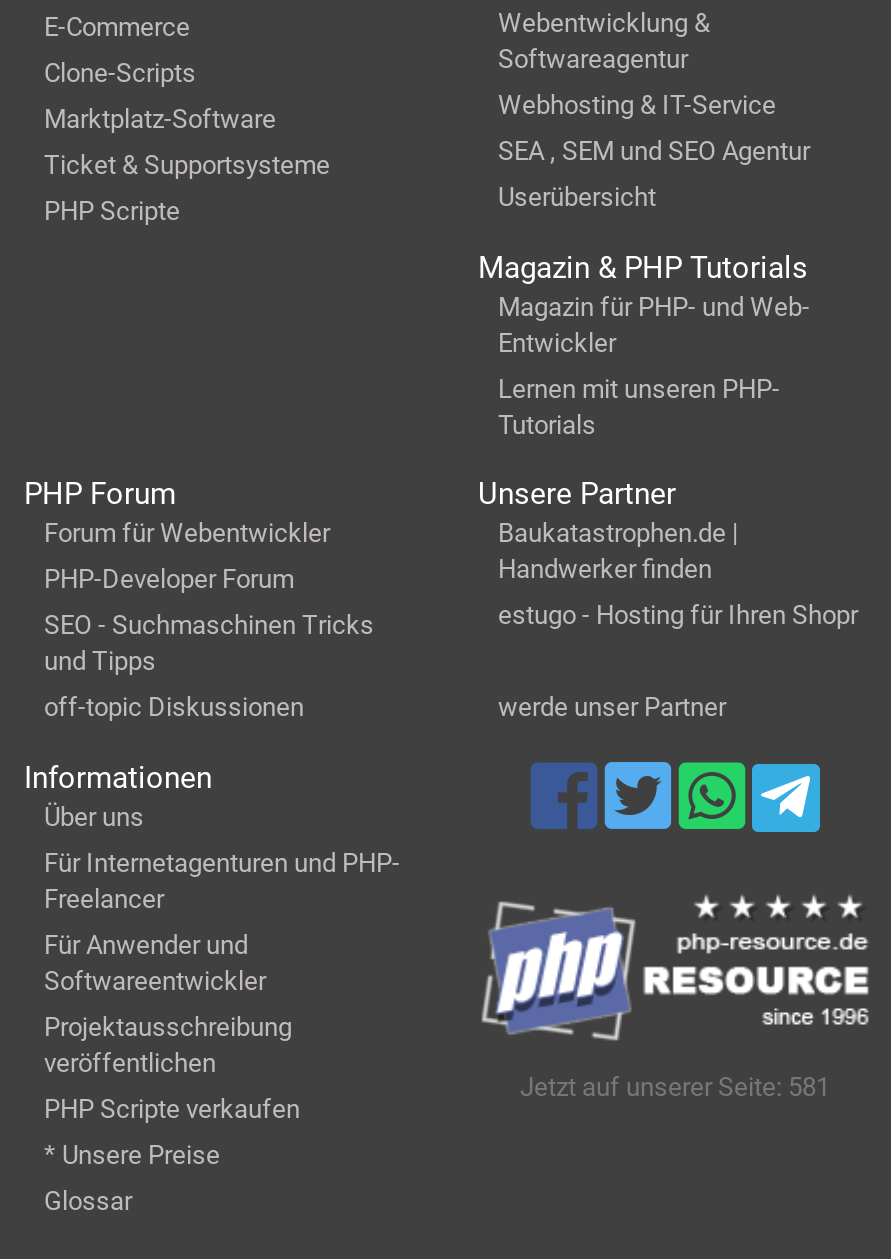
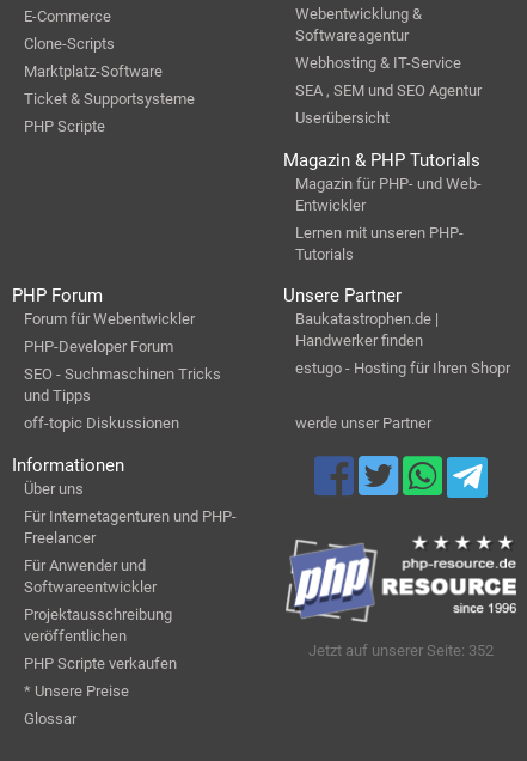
[520,1071,830,1101] Jetzt auf unserer Seite: 581 -> [308,641,494,659] Jetzt auf unserer Seite: 352

